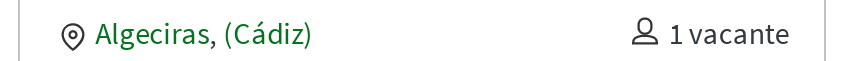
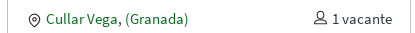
[95,15,313,53] Algeciras, (Cádiz) -> [46,9,189,28] Cullar Vega, (Granada)

